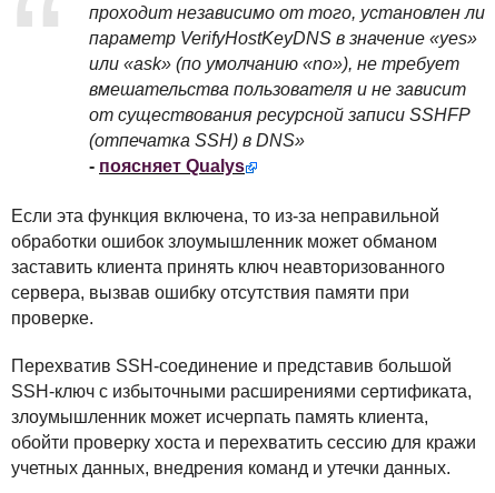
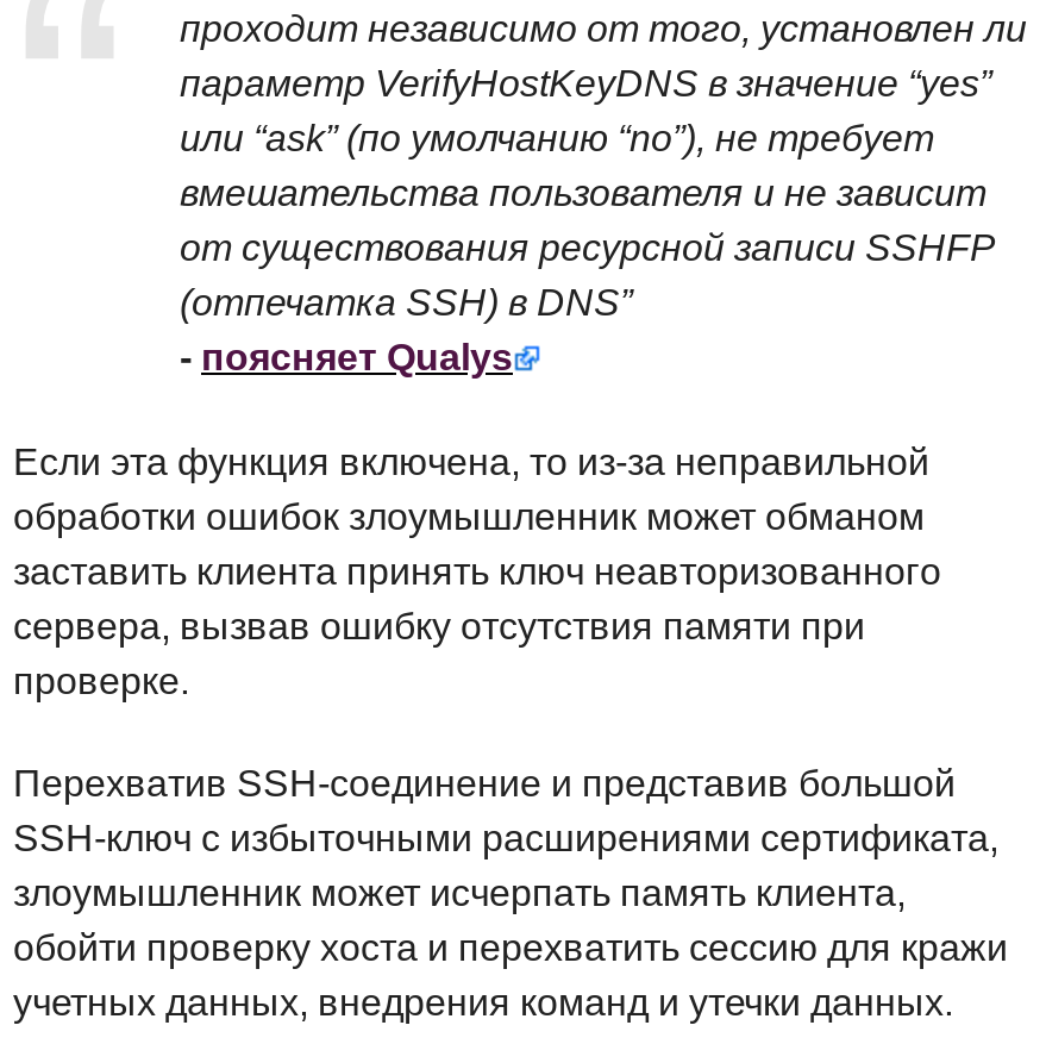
[89,29,477,48] параметр VerifyHostKeyDNS в значение «yes» -> [180,63,991,103] параметр VerifyHostKeyDNS в значение “yes”
[89,55,459,74] или «ask» (по умолчанию «no»), не требует -> [180,118,934,158] или “ask” (по умолчанию “no”), не требует
[89,131,305,150] (отпечатка SSH) в DNS» -> [180,282,632,322] (отпечатка SSH) в DNS”

